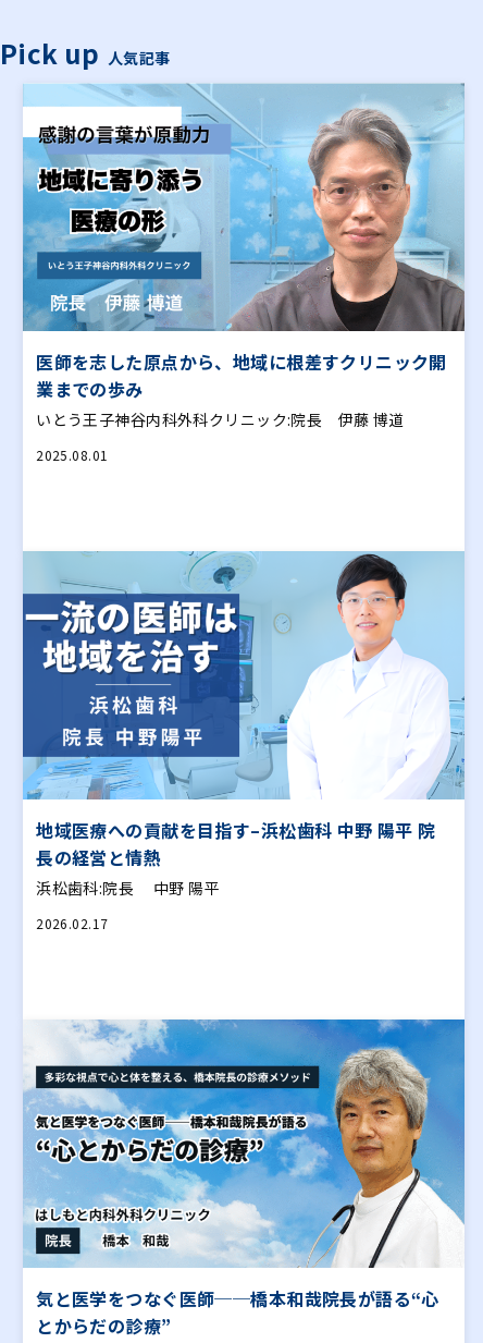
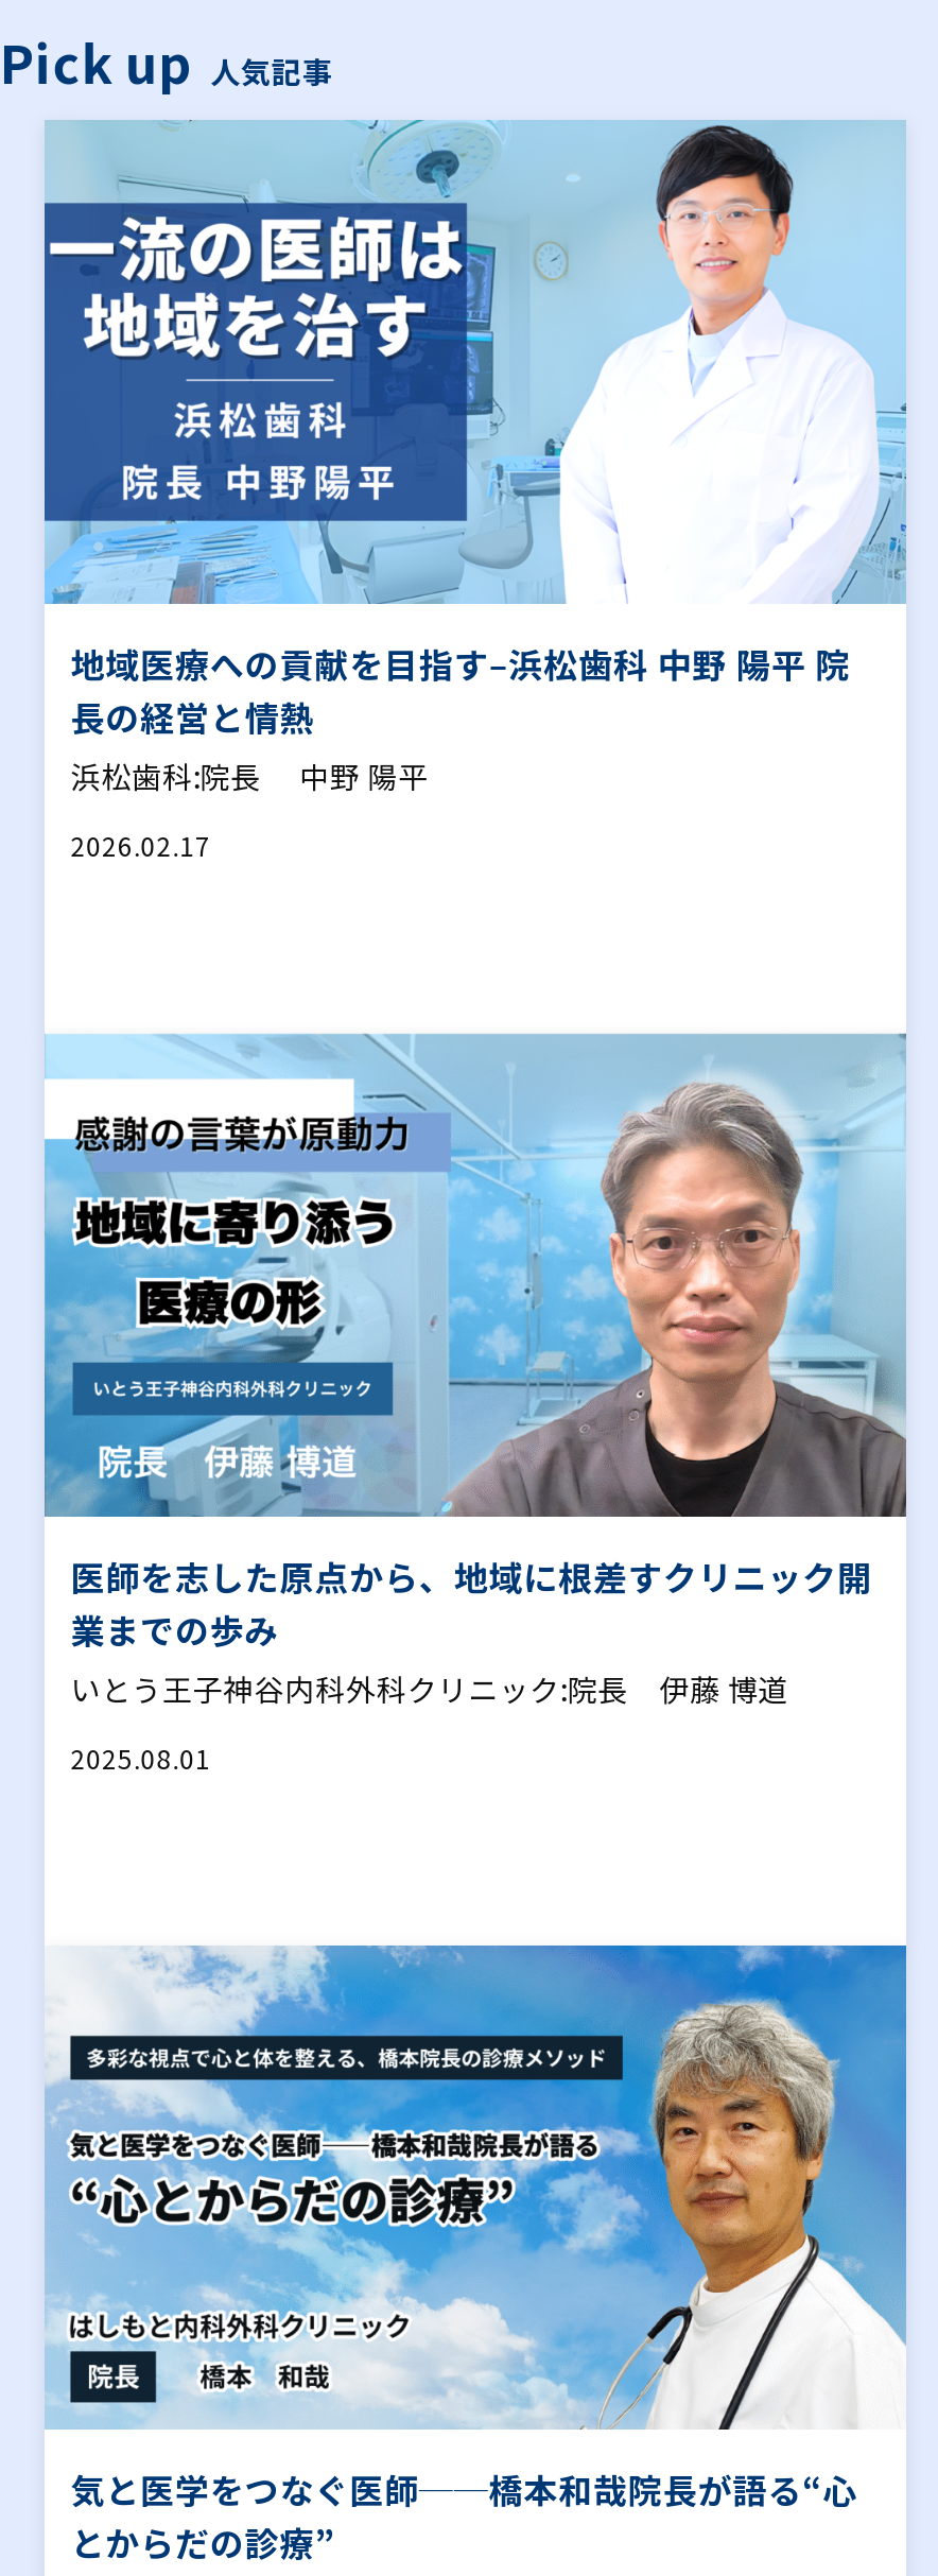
moved [22,83,466,464] -> [42,1033,908,1775]: [image] | 医師を志した原点から、地域に根差すクリニック開 | 業までの歩み | いとう王子神谷内科外科クリニック:院長 伊藤 博道 | 2025.08.01
moved [22,552,465,932] -> [42,120,906,863]: [image] | 地域医療への貢献を目指す–浜松歯科 中野 陽平 院 | 長の経営と情熱 | 浜松歯科:院長 中野 陽平 | 2026.02.17

